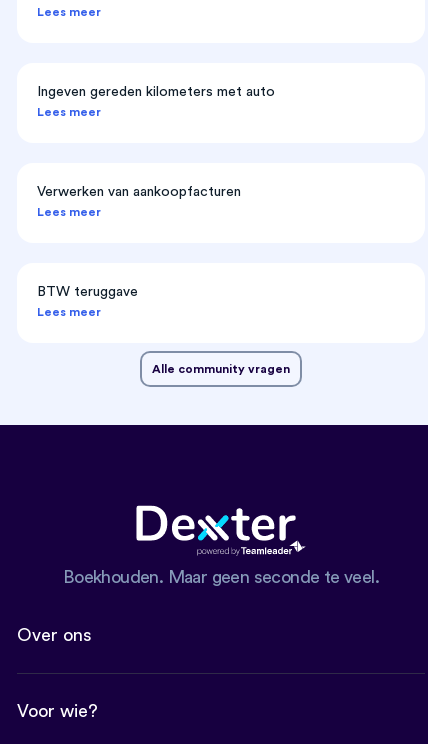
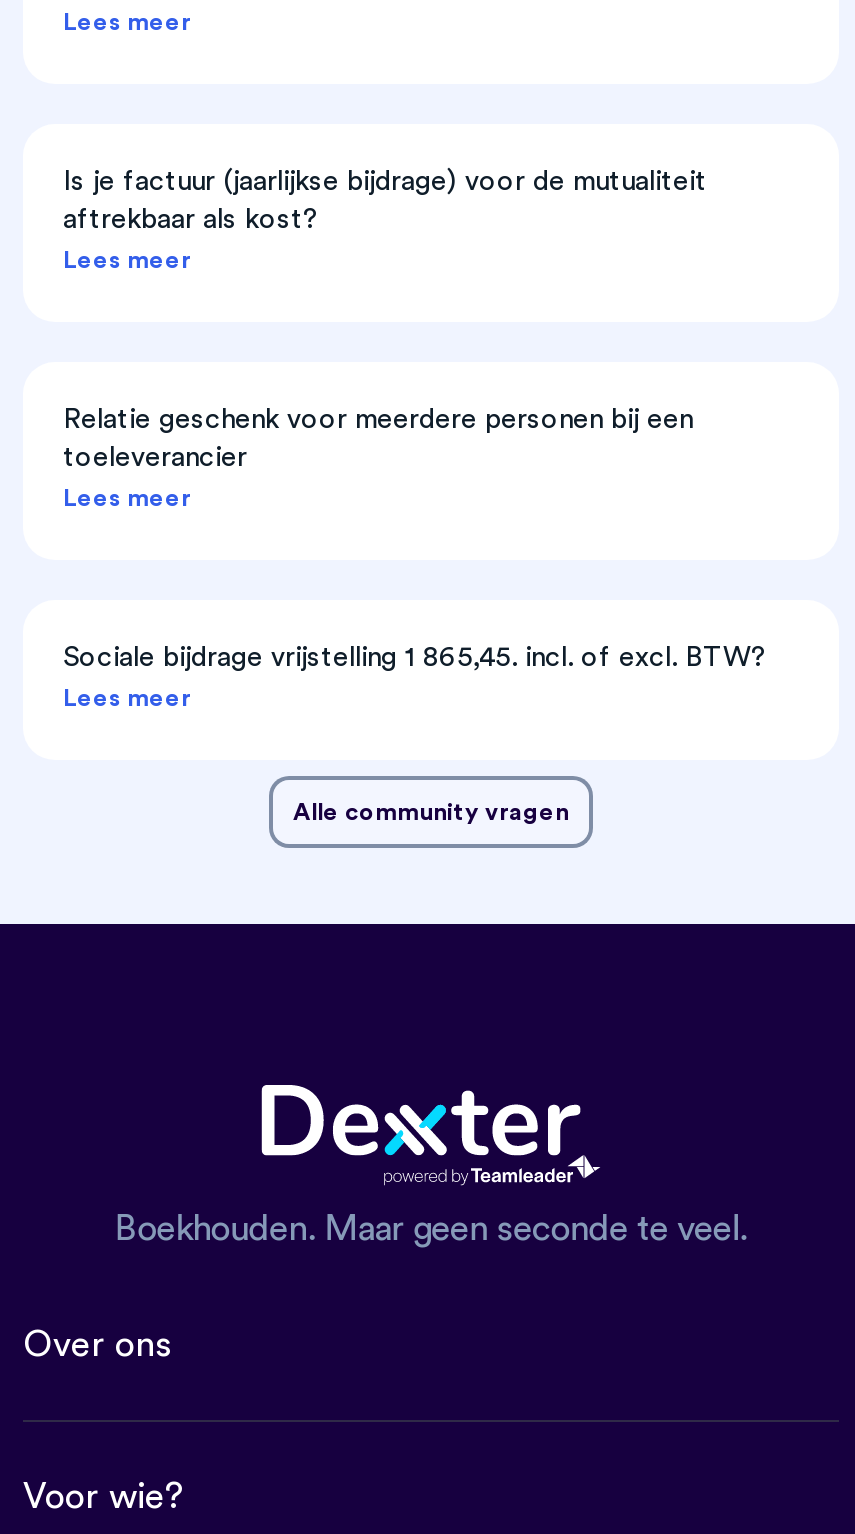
[37,85,275,99] Ingeven gereden kilometers met auto -> [63,168,707,234] Is je factuur (jaarlijkse bijdrage) voor de mutualiteit | aftrekbaar als kost?
[37,185,241,199] Verwerken van aankoopfacturen -> [63,406,693,472] Relatie geschenk voor meerdere personen bij een | toeleverancier
[37,285,138,299] BTW teruggave -> [63,644,767,672] Sociale bijdrage vrijstelling 1 865,45. incl. of excl. BTW?

